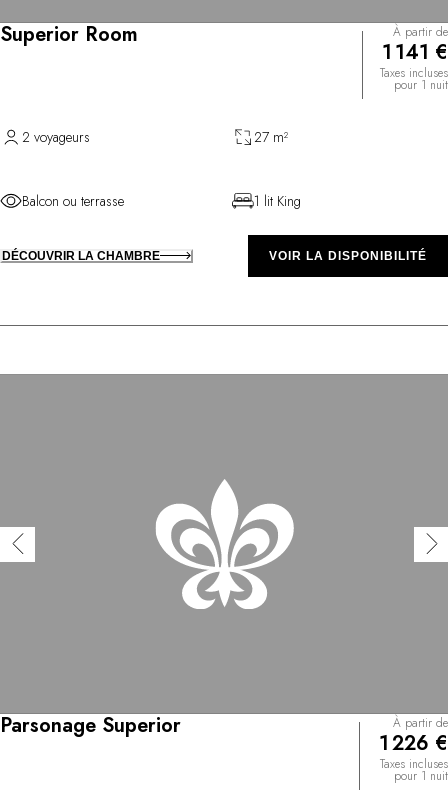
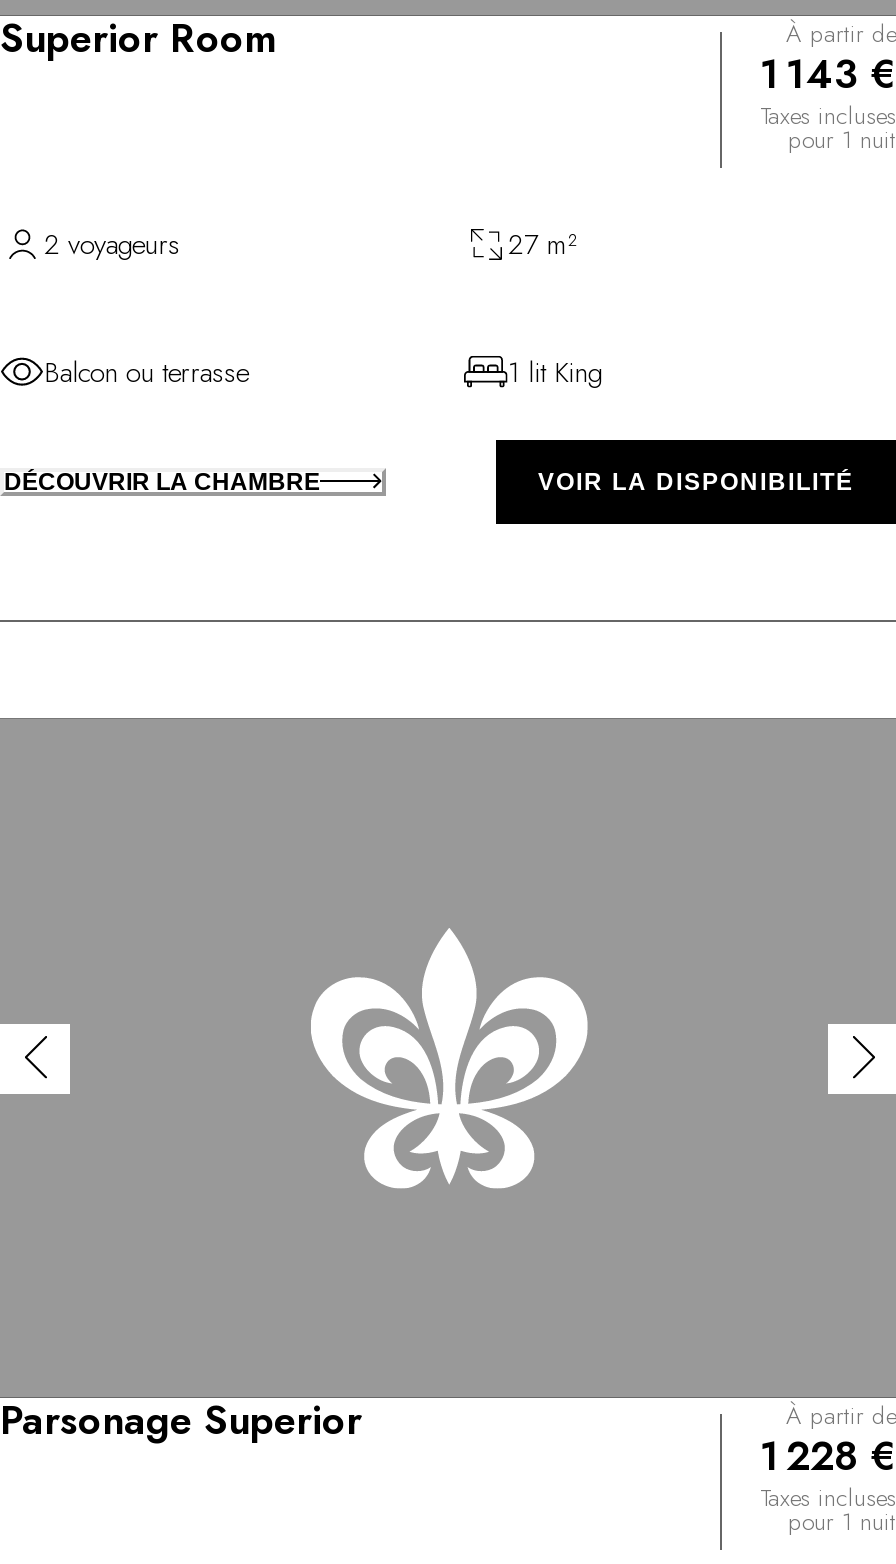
[382,38,448,67] 1 141 € -> [760,45,896,103] 1 143 €
[379,729,448,758] 1 226 € -> [760,1429,896,1487] 1 228 €

